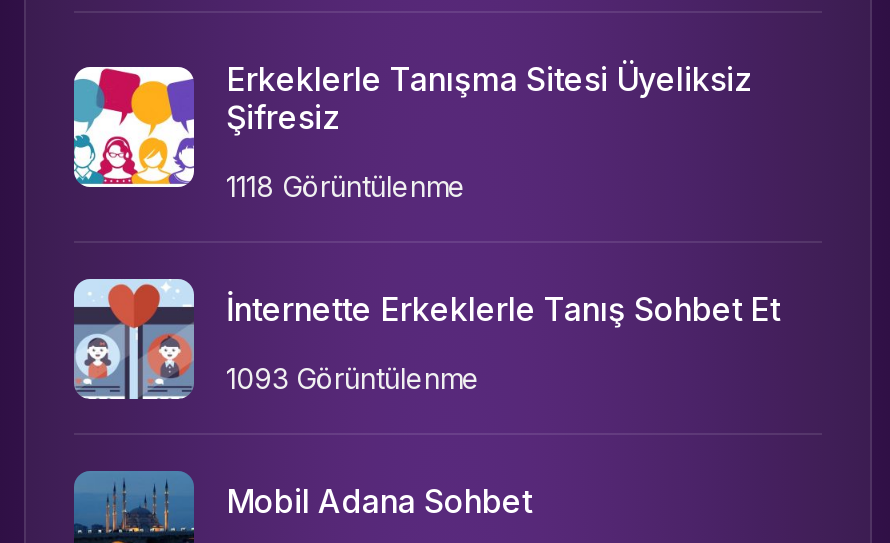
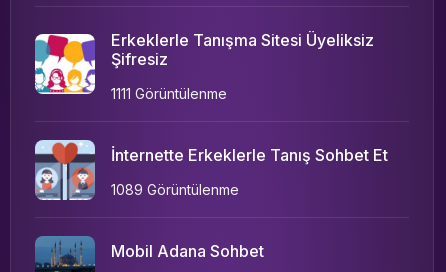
[226,169,466,203] 1118 Görüntülenme -> [111,85,227,102] 1111 Görüntülenme
[226,361,480,395] 1093 Görüntülenme -> [111,181,239,198] 1089 Görüntülenme

